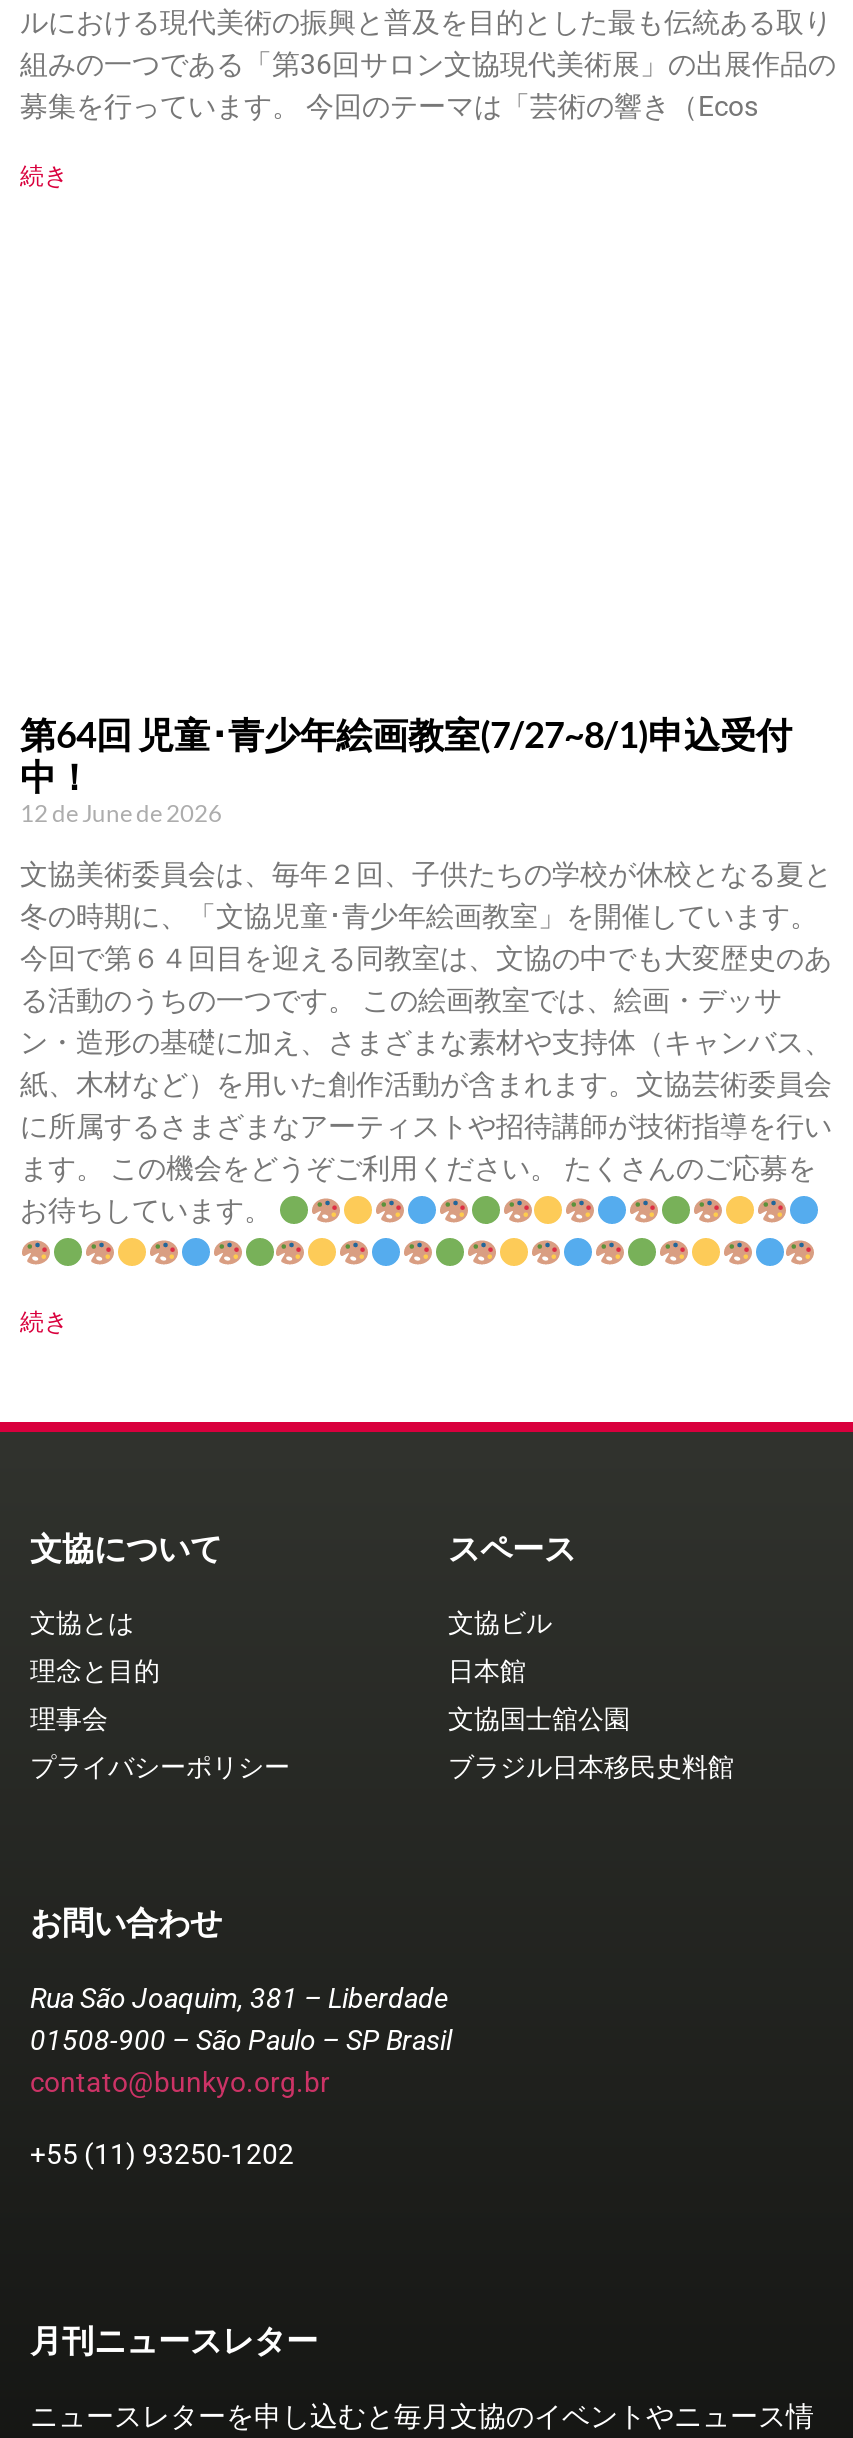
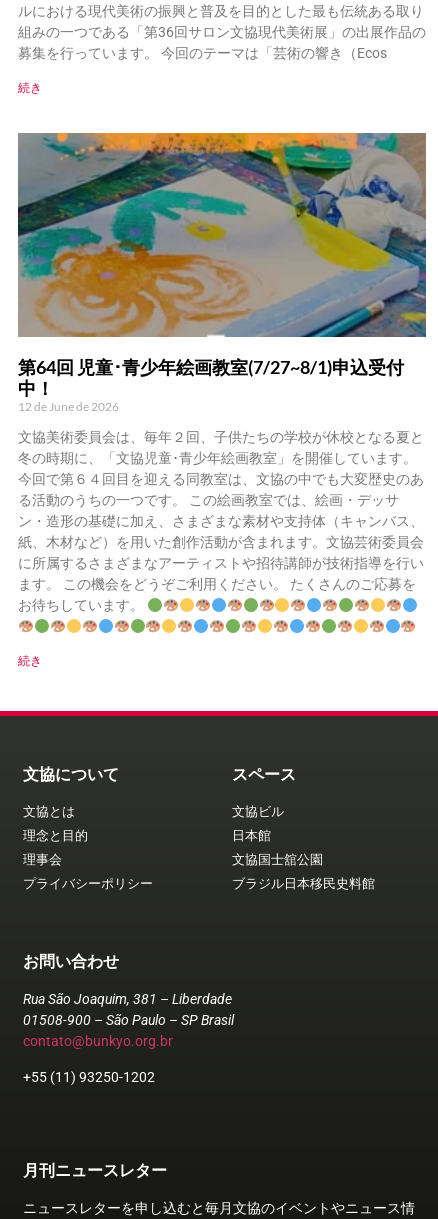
none -> [17,132,427,338] [image]

